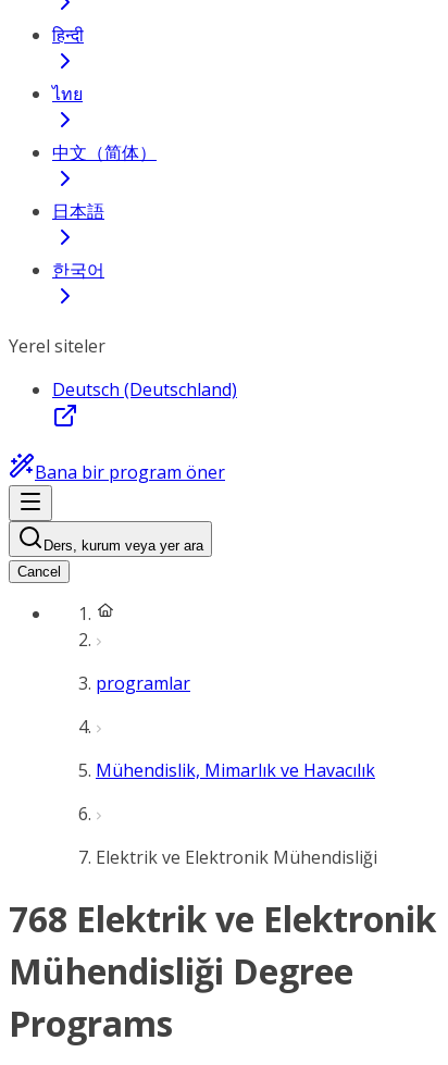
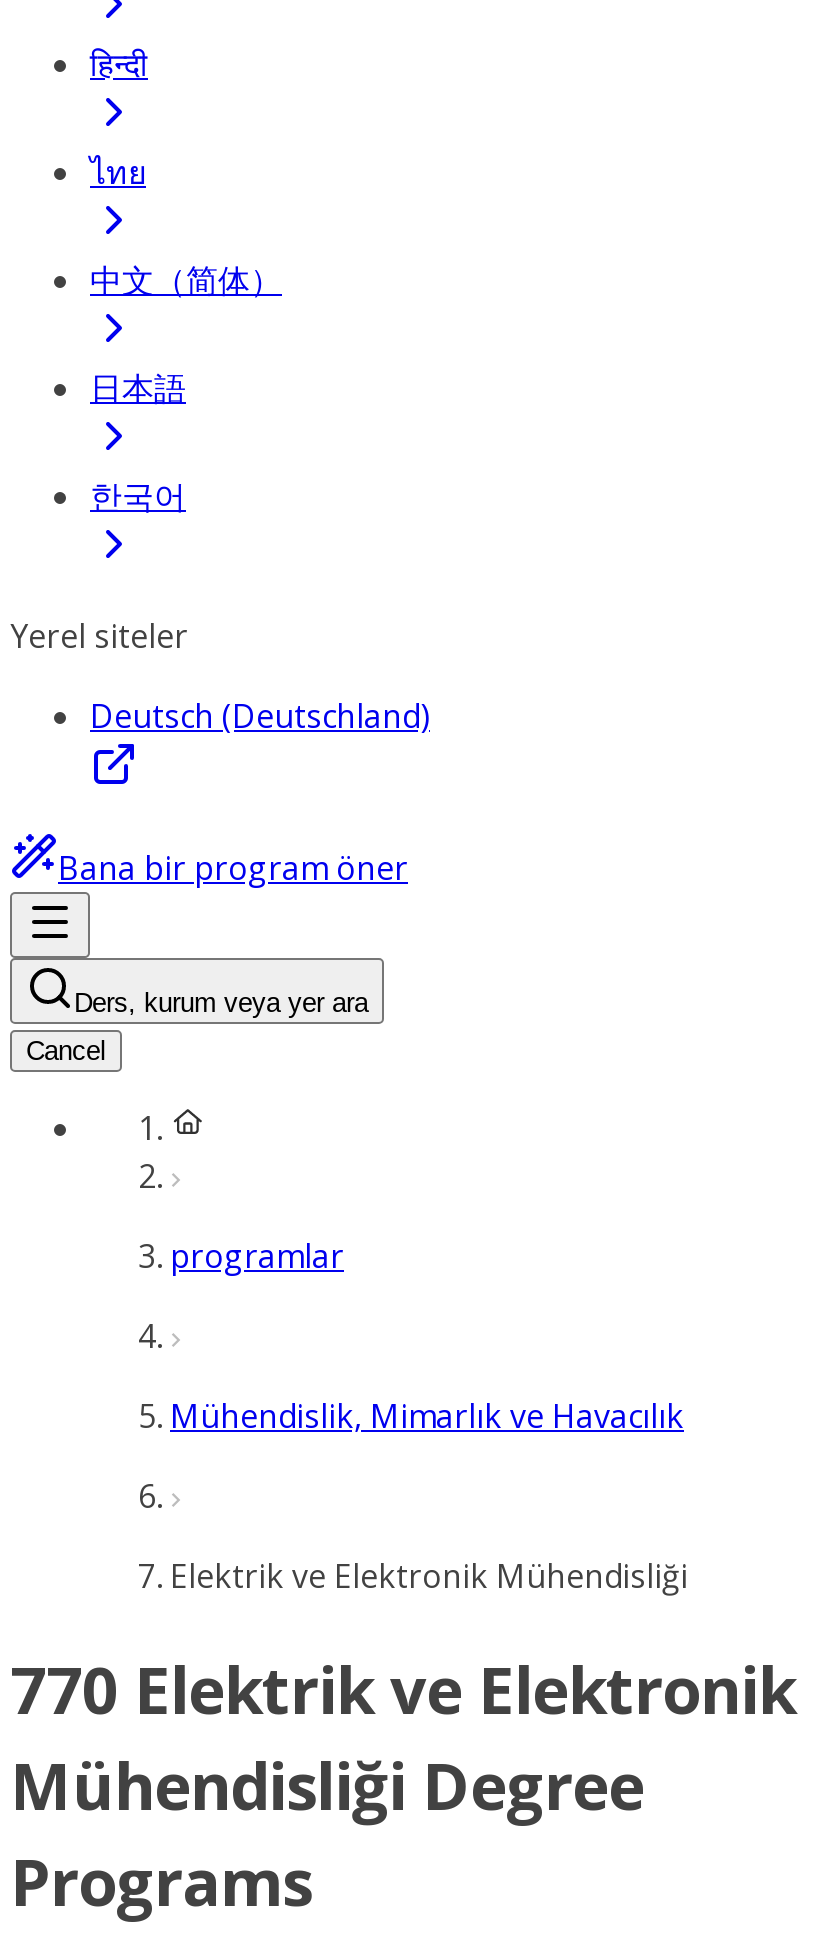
[9,896,436,943] 768 Elektrik ve Elektronik -> [10,1647,796,1733] 770 Elektrik ve Elektronik

